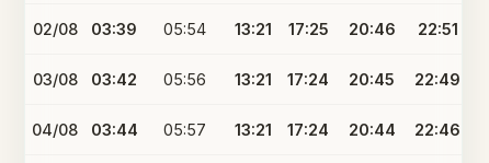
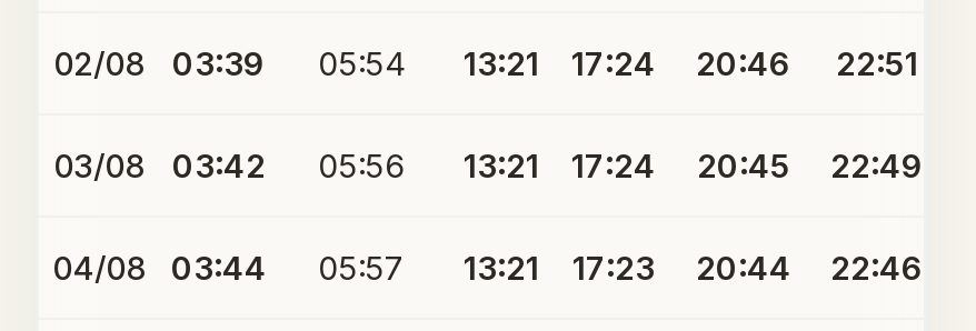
[32,20,458,38] 02/08 03:39 05:54 13:21 17:25 20:46 22:51 -> [53,44,918,82] 02/08 03:39 05:54 13:21 17:24 20:46 22:51
[32,120,460,139] 04/08 03:44 05:57 13:21 17:24 20:44 22:46 -> [52,249,924,287] 04/08 03:44 05:57 13:21 17:23 20:44 22:46

